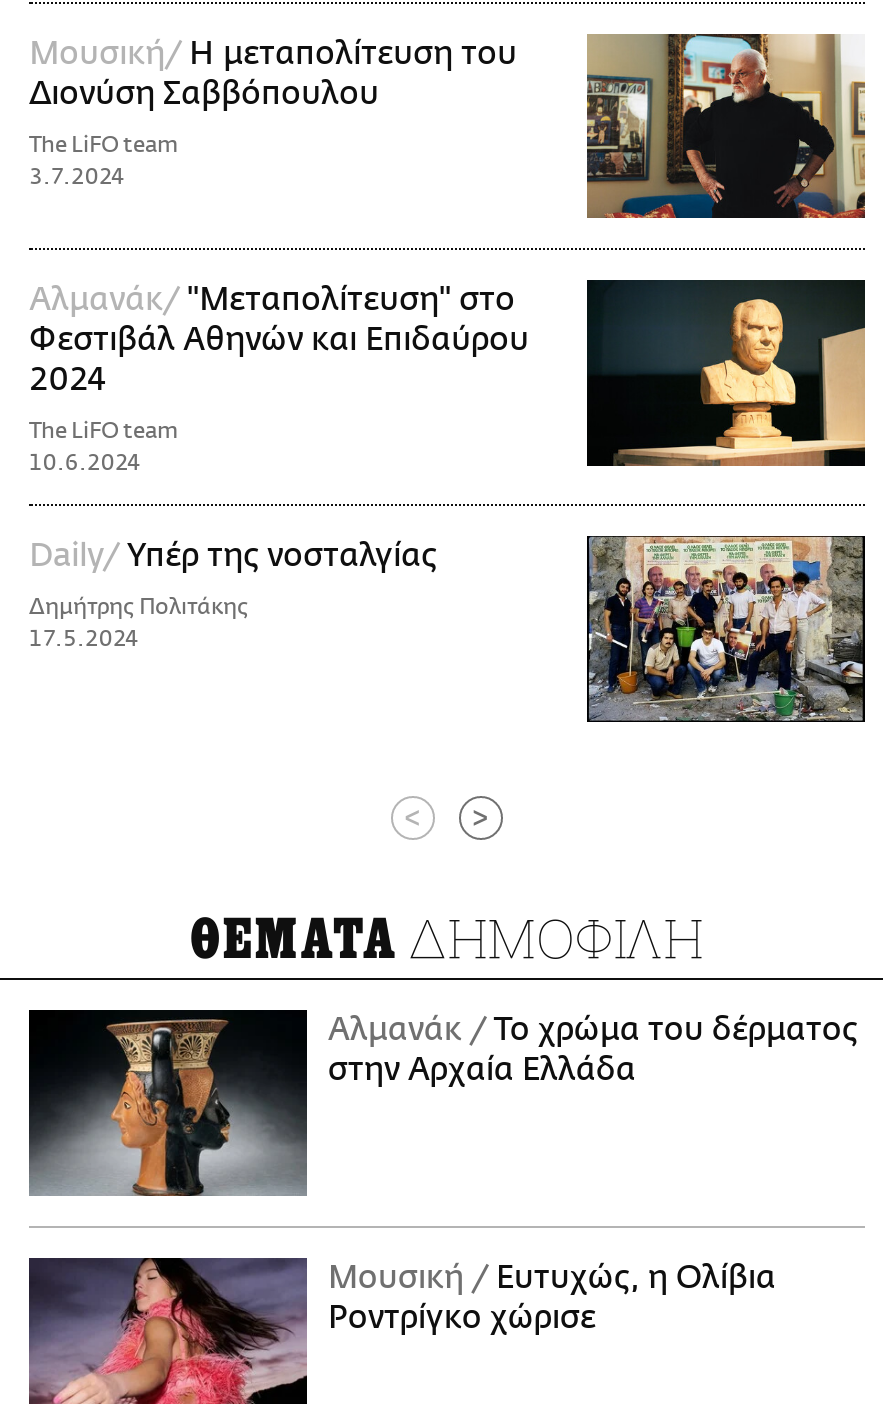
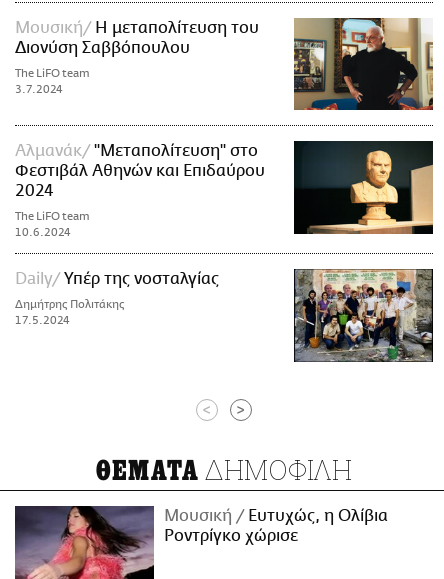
[29,1008,858,1198] [image] | Αλμανάκ Το χρώμα του δέρματος | στην Αρχαία Ελλάδα -> none

